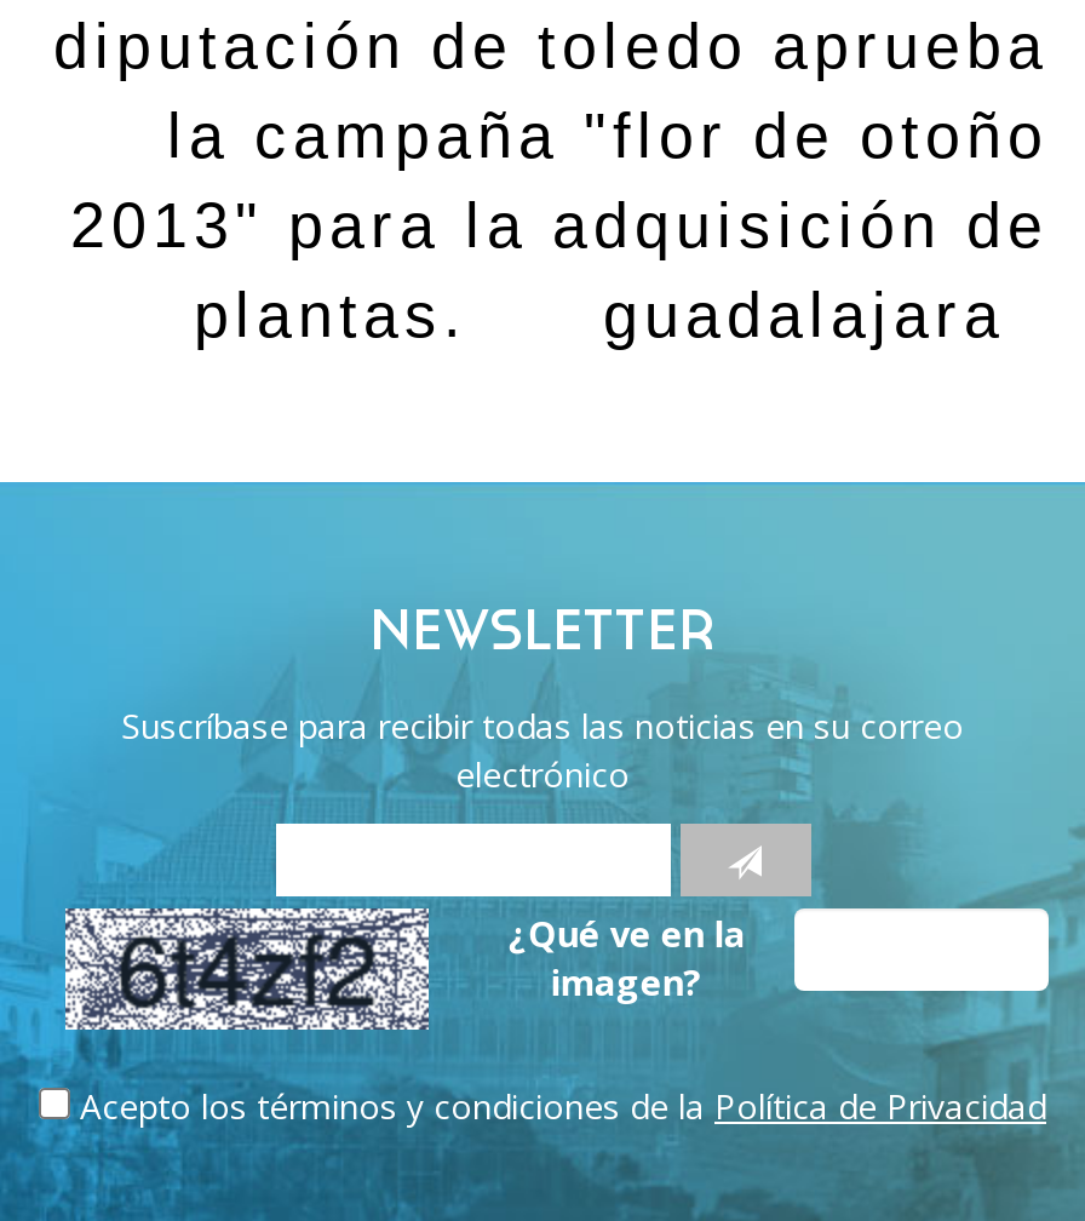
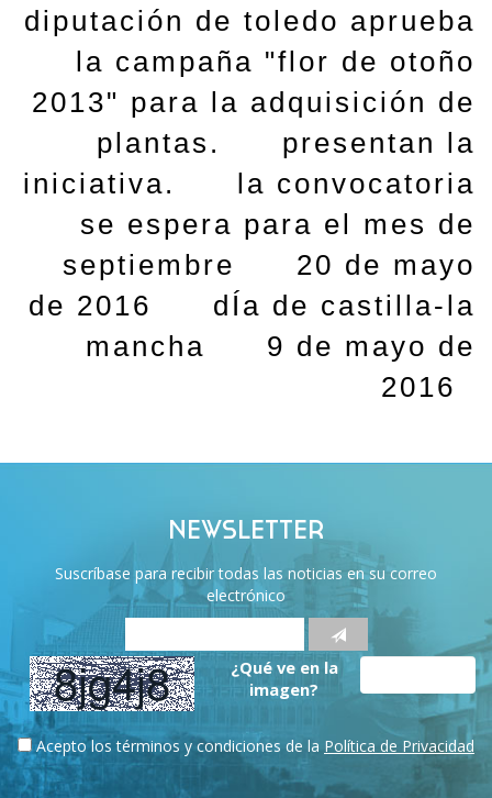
[603,279,1005,351] guadalajara -> [23,126,476,403] presentan la | iniciativa. | la convocatoria | se espera para el mes de | septiembre | 20 de mayo | de 2016 | dÍa de castilla-la | mancha | 9 de mayo de | 2016
[65,906,426,1030] [image] -> [30,655,194,711] [image]

